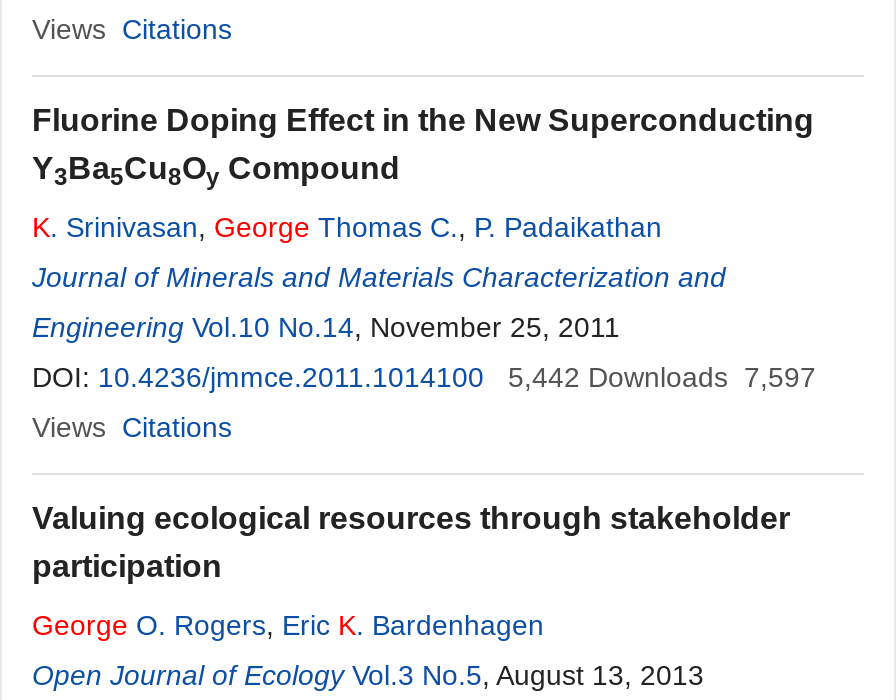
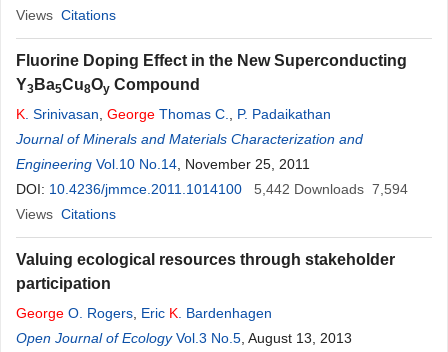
[32,361,816,393] DOI: 10.4236/jmmce.2011.1014100 5,442 Downloads 7,597 -> [16,181,408,197] DOI: 10.4236/jmmce.2011.1014100 5,442 Downloads 7,594

